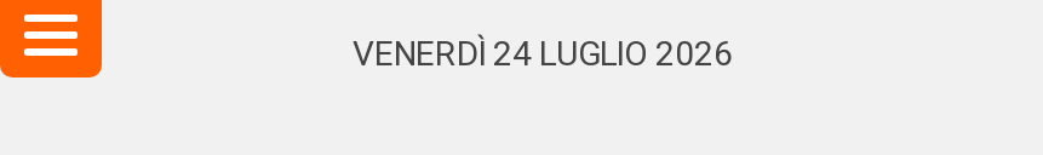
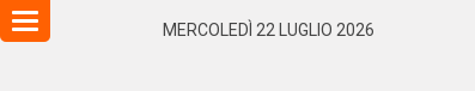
[353,34,733,73] VENERDÌ 24 LUGLIO 2026 -> [162,20,374,40] MERCOLEDÌ 22 LUGLIO 2026

